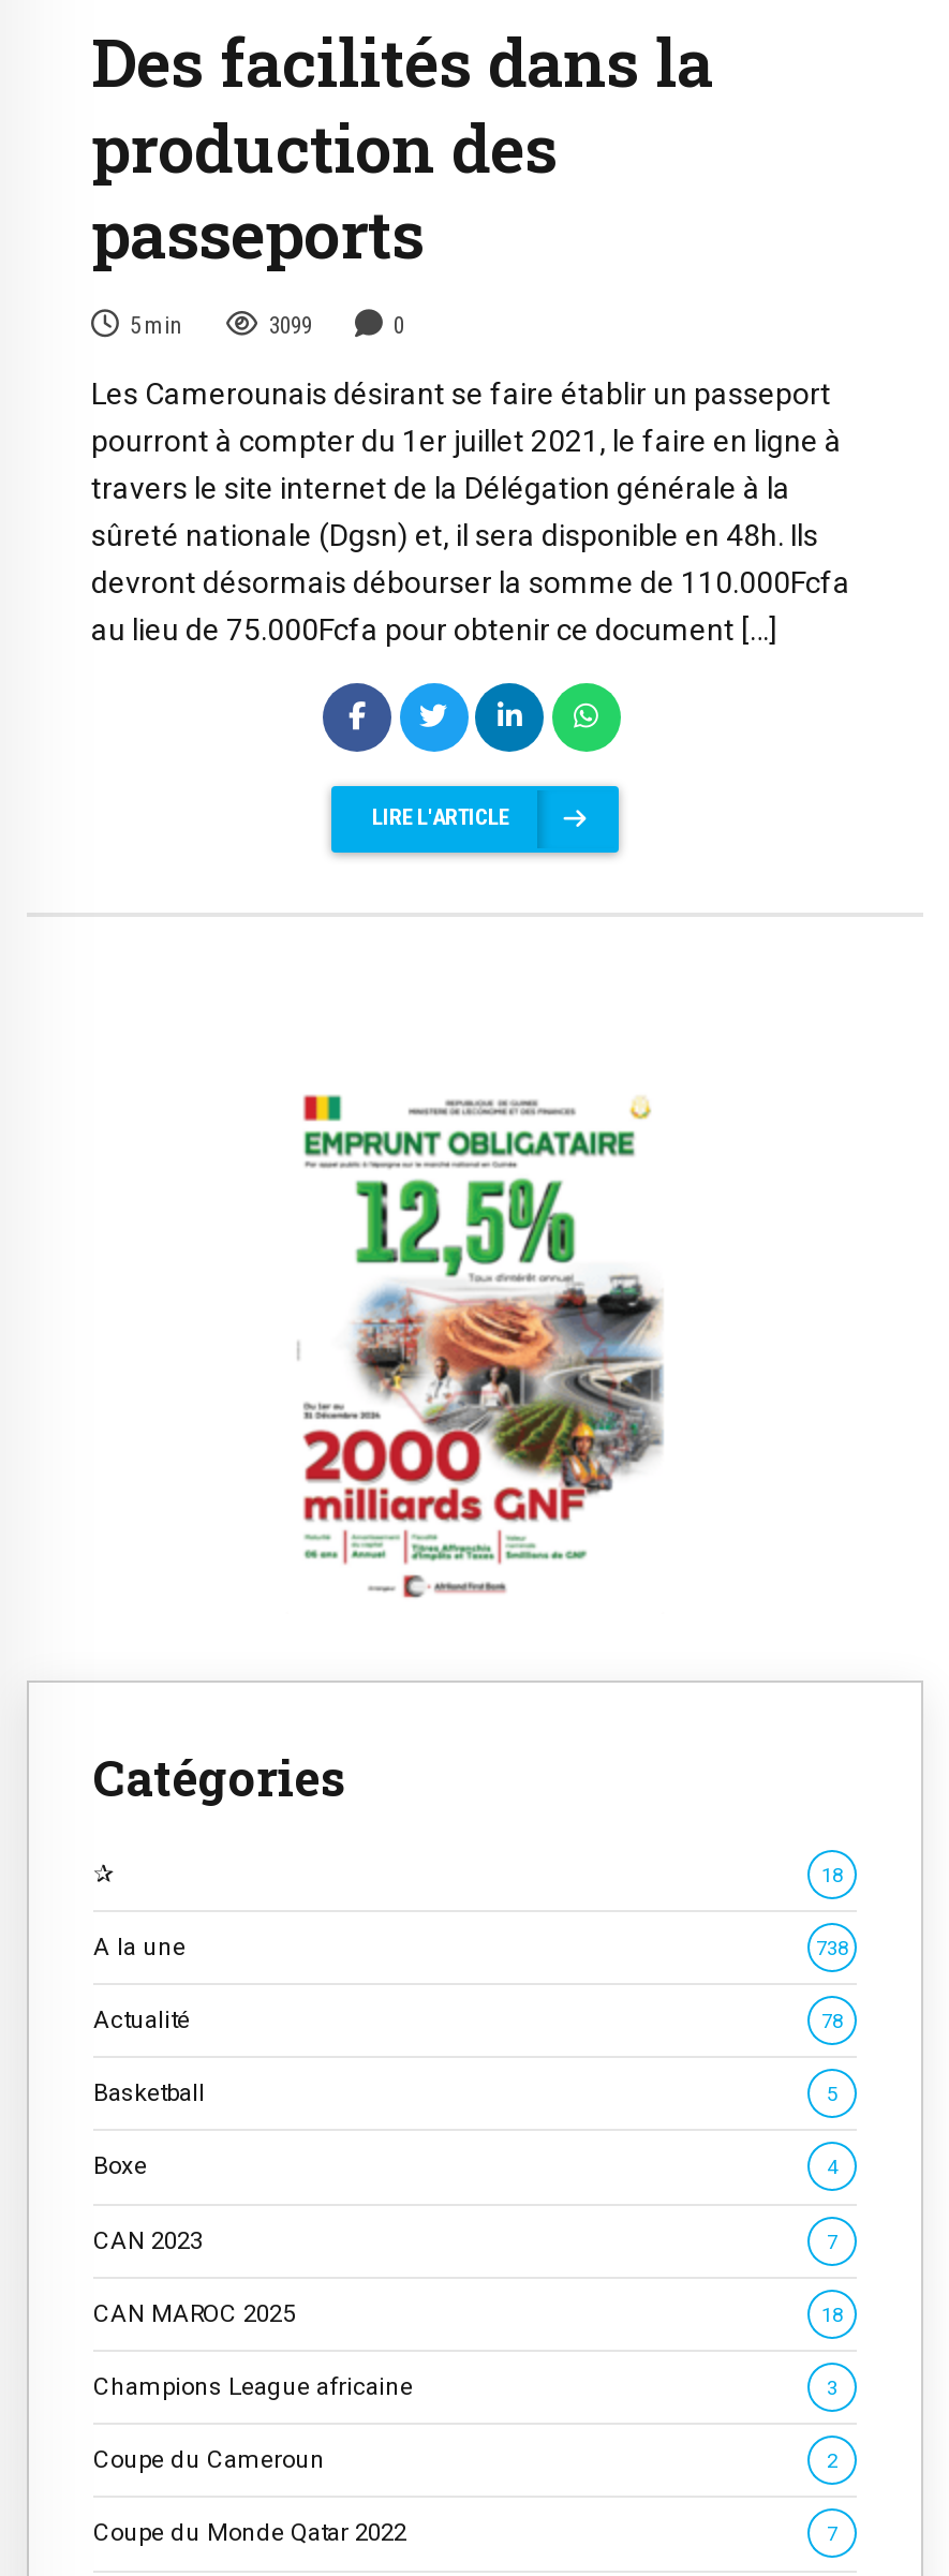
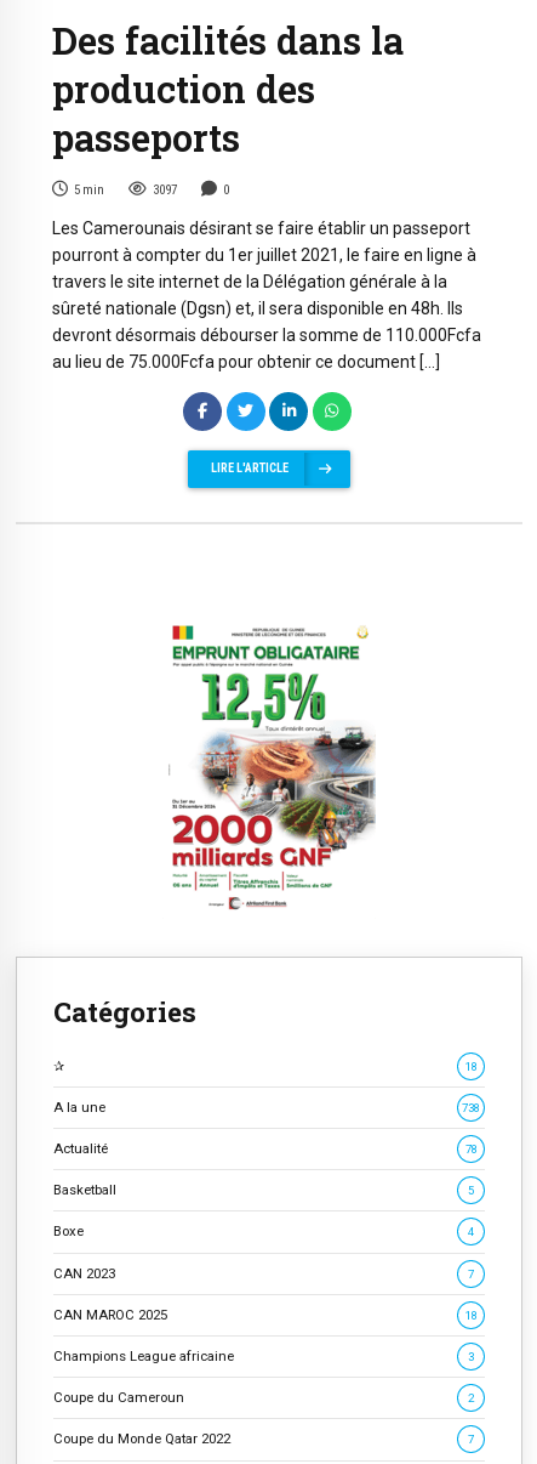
[269,312,312,340] 3099 -> [153,182,177,198] 3097

